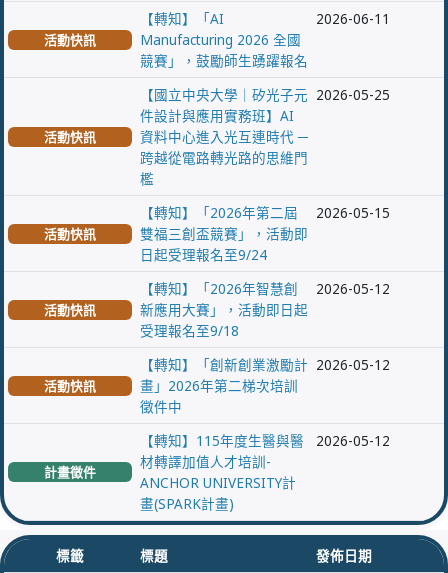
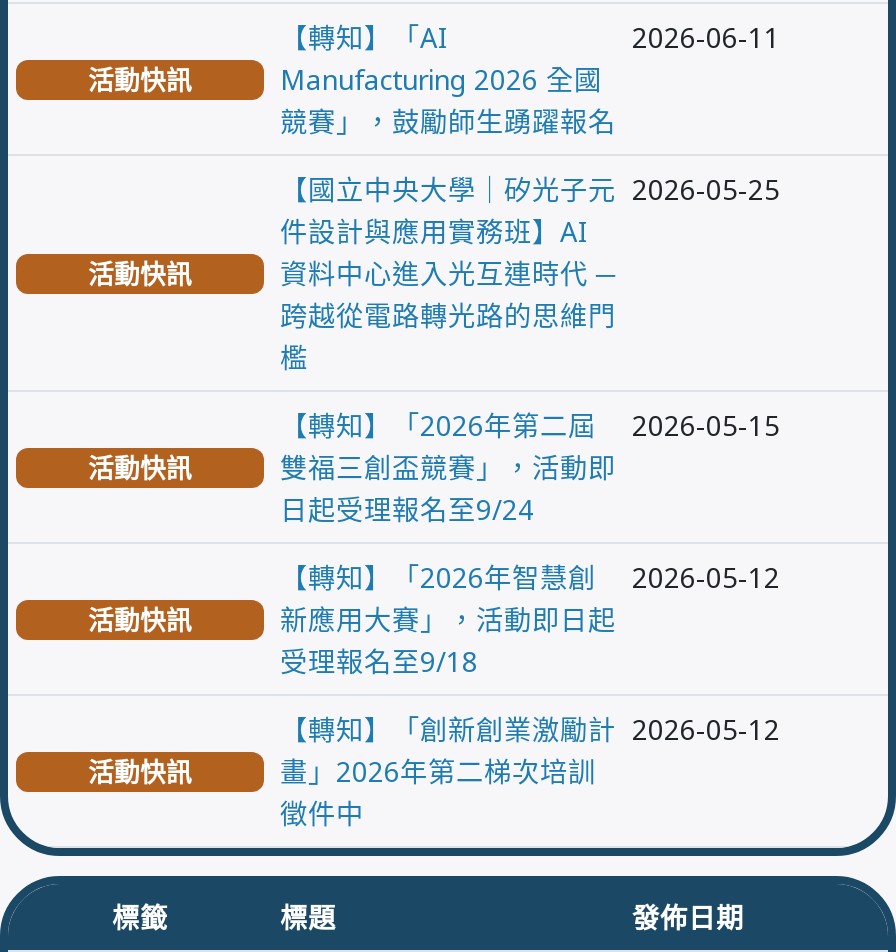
[140,431,304,513] 【轉知】115年度生醫與醫 | 材轉譯加值人才培訓- | ANCHOR UNIVERSITY計 | 畫(SPARK計畫) -> none
[316,431,390,450] 2026-05-12 -> none
[44,463,96,481] 計畫徵件 -> none

